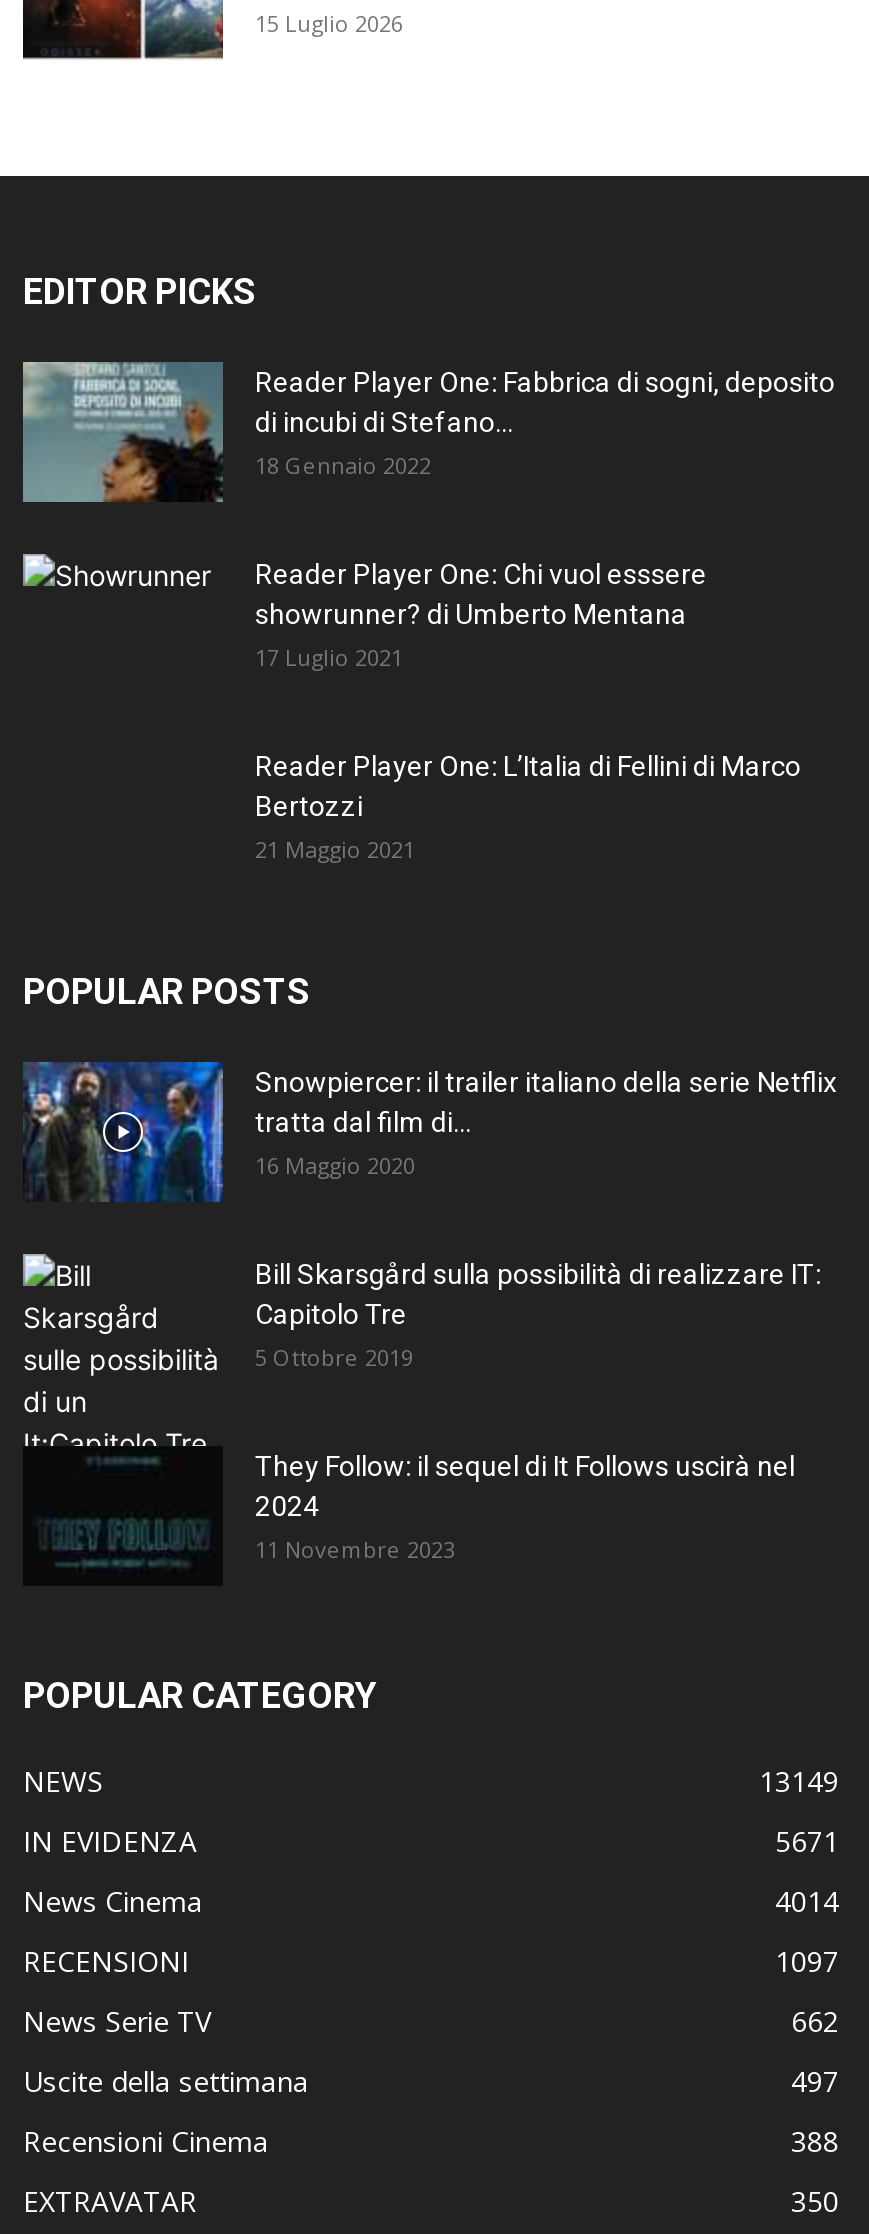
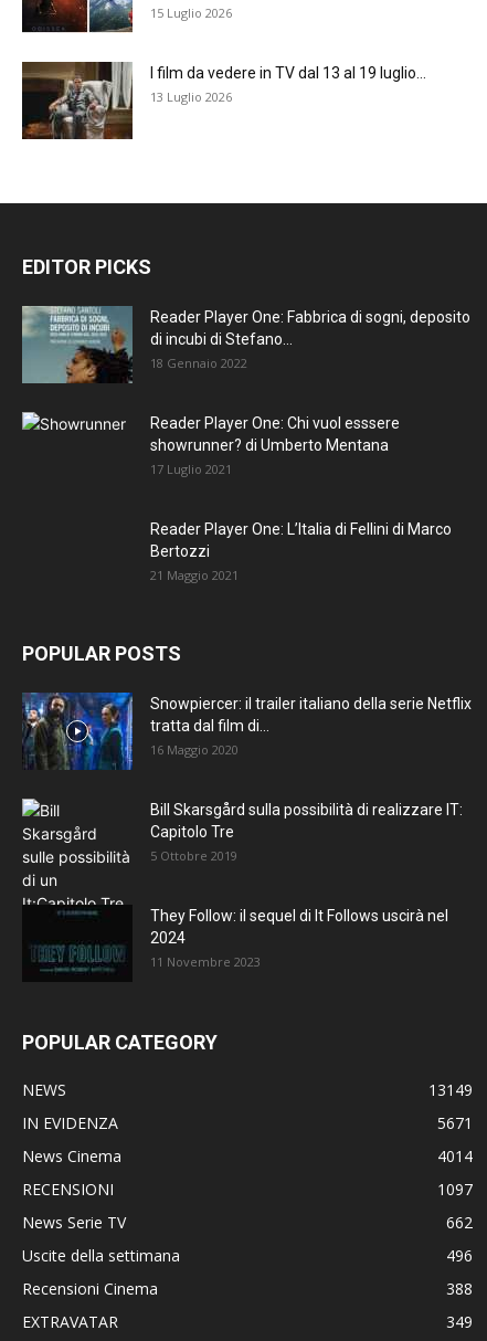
none -> [21,61,426,140] [image] | I film da vedere in TV dal 13 al 19 luglio... | 13 Luglio 2026
[791,2062,839,2100] 497 -> [446,1245,473,1266] 496
[791,2182,839,2220] 350 -> [446,1311,473,1332] 349

